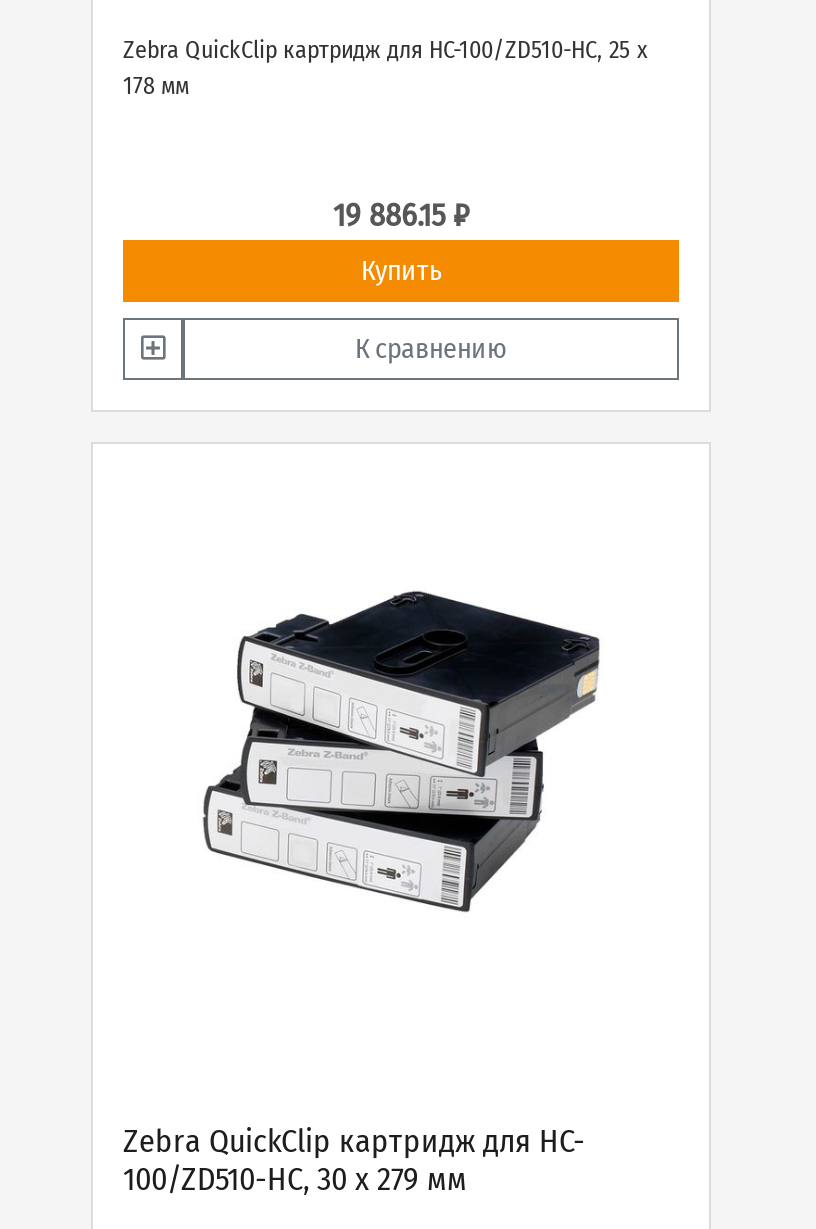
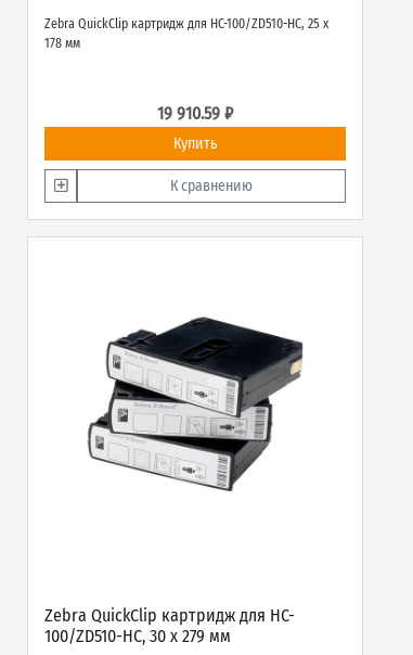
[333,195,469,233] 19 886.15 ₽ -> [157,103,233,123] 19 910.59 ₽

